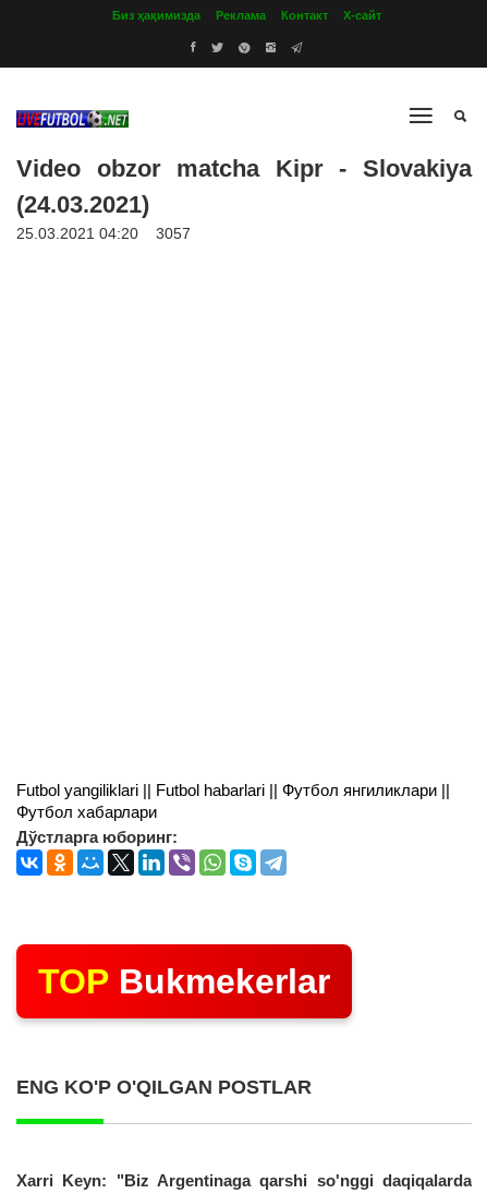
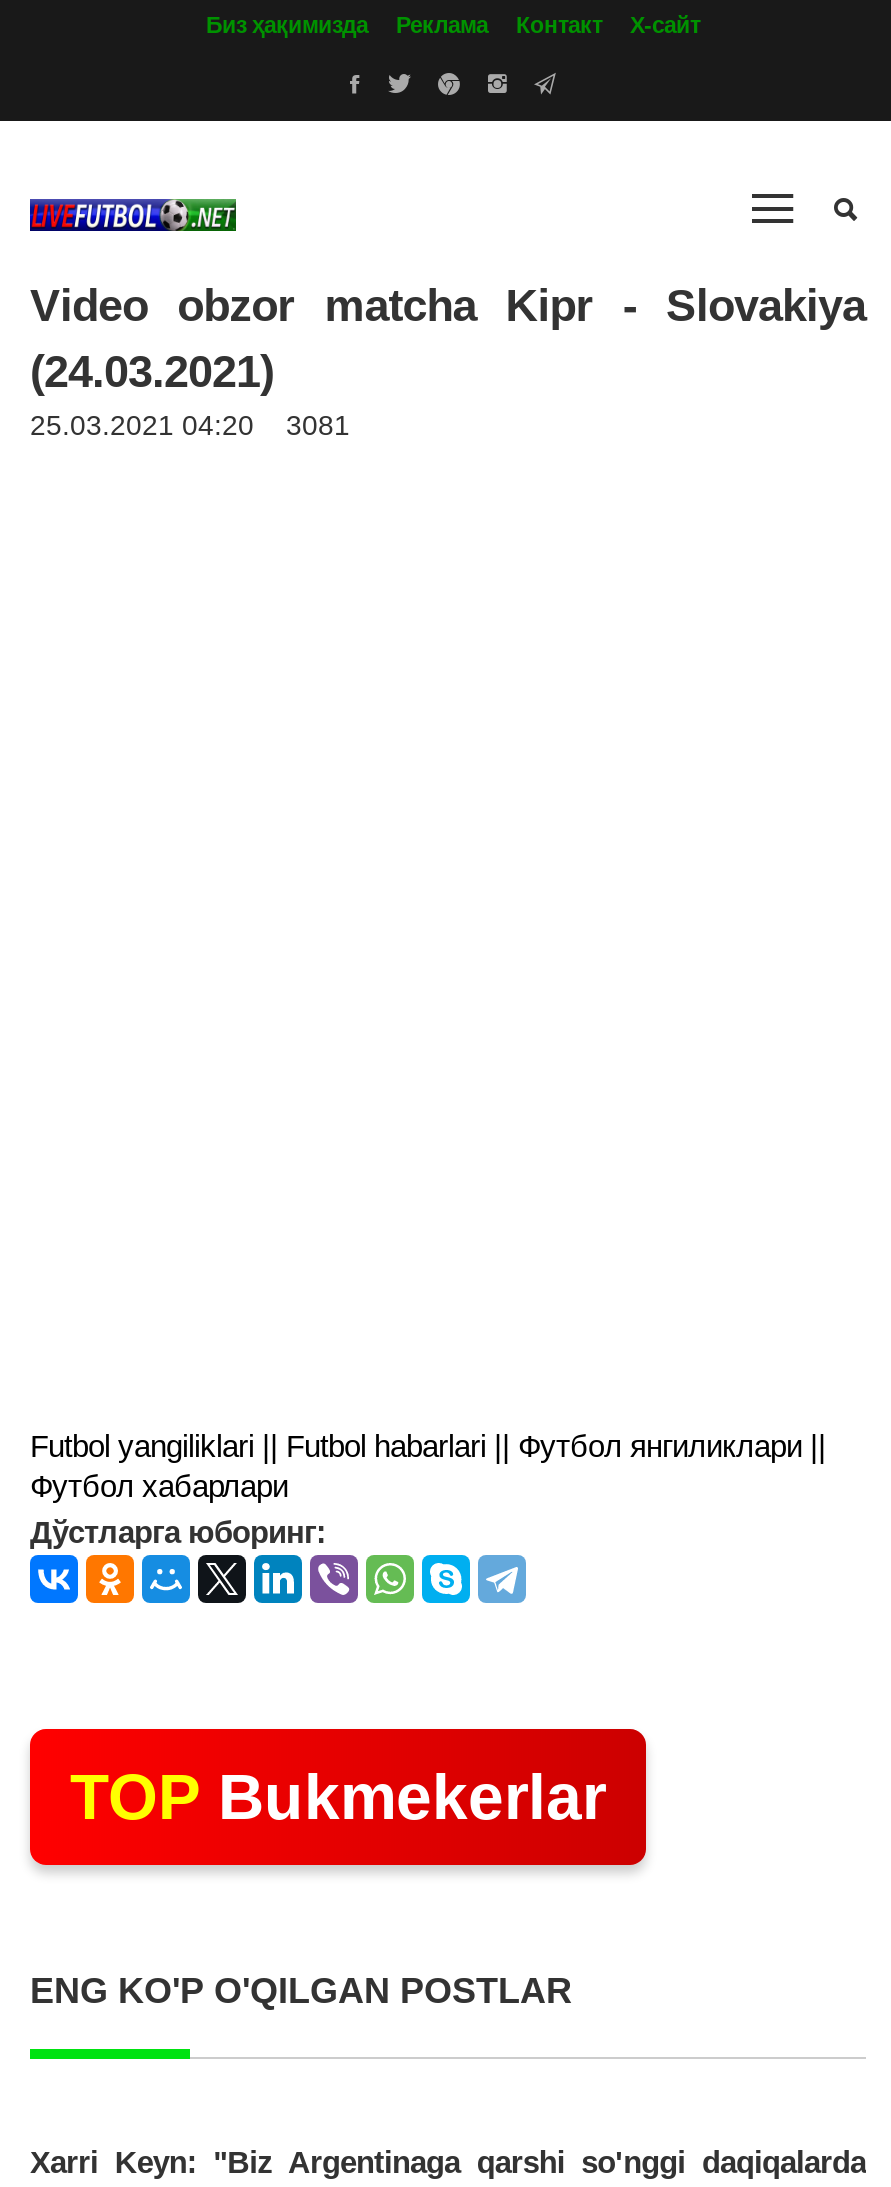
[16,225,191,242] 25.03.2021 04:20 3057 -> [30,409,350,441] 25.03.2021 04:20 3081

